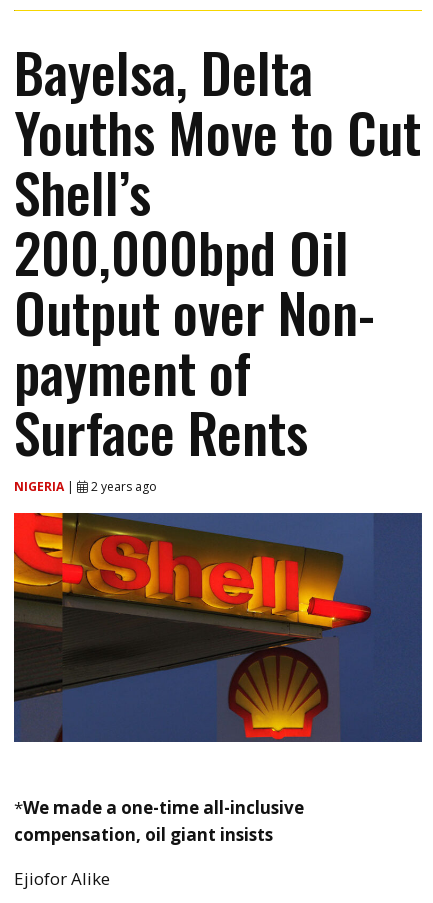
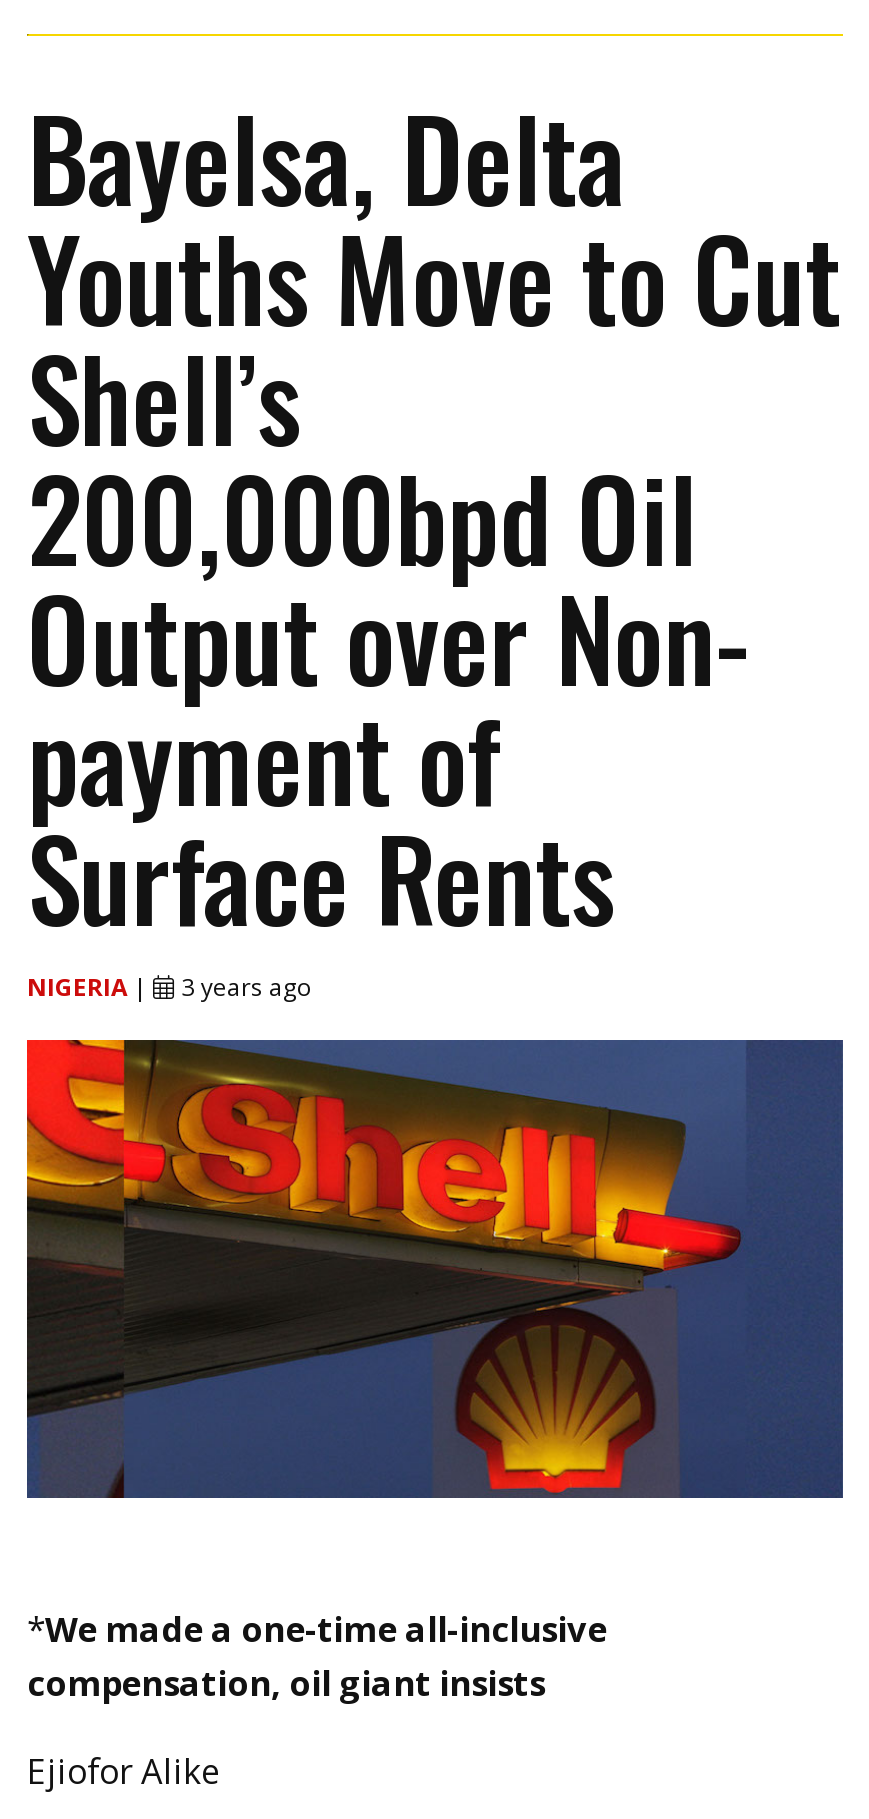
[91,478,157,495] 2 years ago -> [181,969,313,1003] 3 years ago

